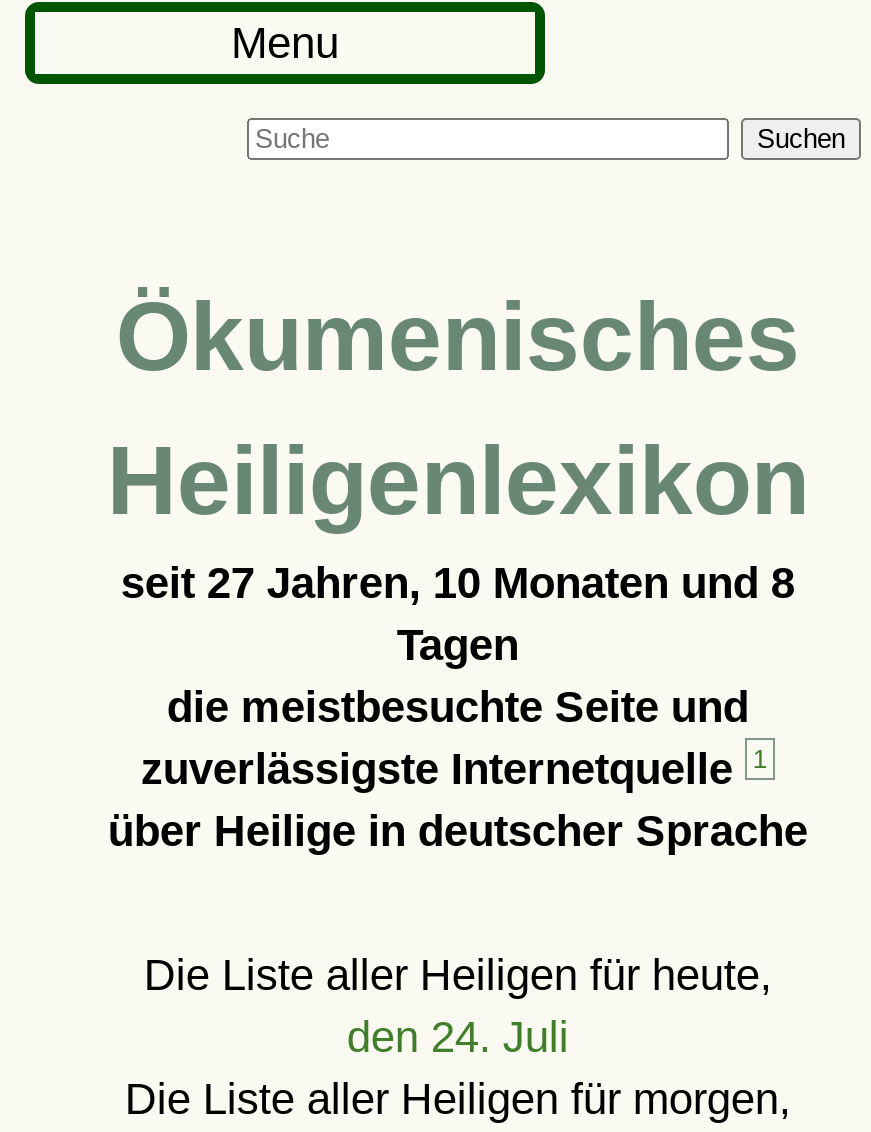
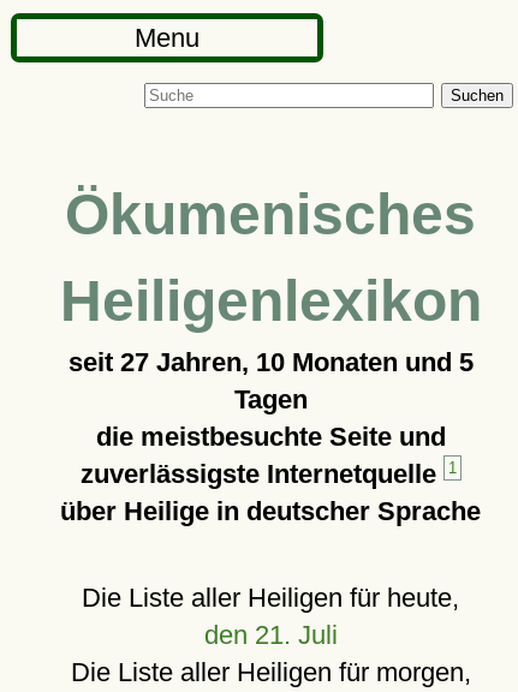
[121,558,795,608] seit 27 Jahren, 10 Monaten und 8 -> [68,347,473,377] seit 27 Jahren, 10 Monaten und 5
[347,1012,569,1062] den 24. Juli -> [204,620,338,650] den 21. Juli

